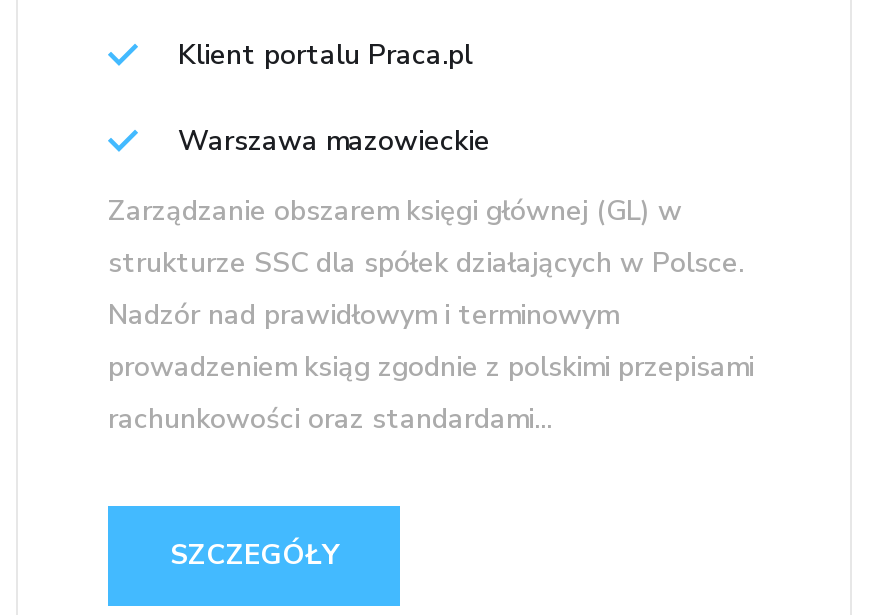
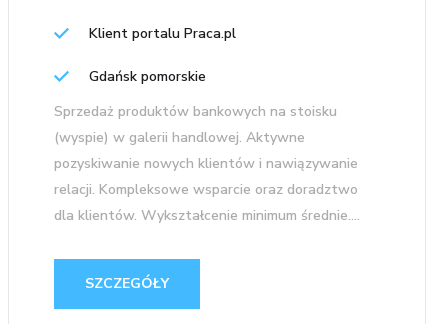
[178,121,490,159] Warszawa mazowieckie -> [89,67,206,86] Gdańsk pomorskie
[108,191,754,437] Zarządzanie obszarem księgi głównej (GL) w | strukturze SSC dla spółek działających w Polsce. | Nadzór nad prawidłowym i terminowym | prowadzeniem ksiąg zgodnie z polskimi przepisami | rachunkowości oraz standardami... -> [54,102,360,225] Sprzedaż produktów bankowych na stoisku | (wyspie) w galerii handlowej. Aktywne | pozyskiwanie nowych klientów i nawiązywanie | relacji. Kompleksowe wsparcie oraz doradztwo | dla klientów. Wykształcenie minimum średnie....

